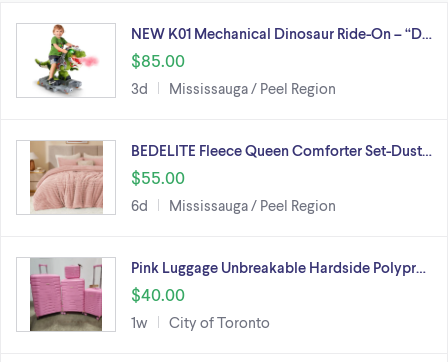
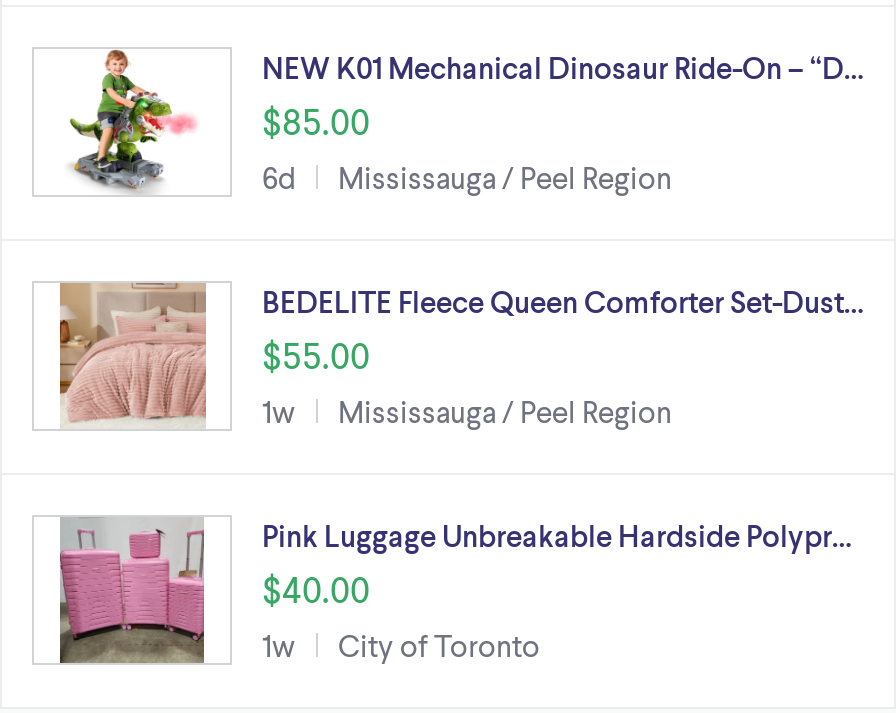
[131,79,336,97] 3d Mississauga / Peel Region -> [262,159,672,195] 6d Mississauga / Peel Region
[131,196,336,214] 6d Mississauga / Peel Region -> [262,393,672,429] 1w Mississauga / Peel Region

